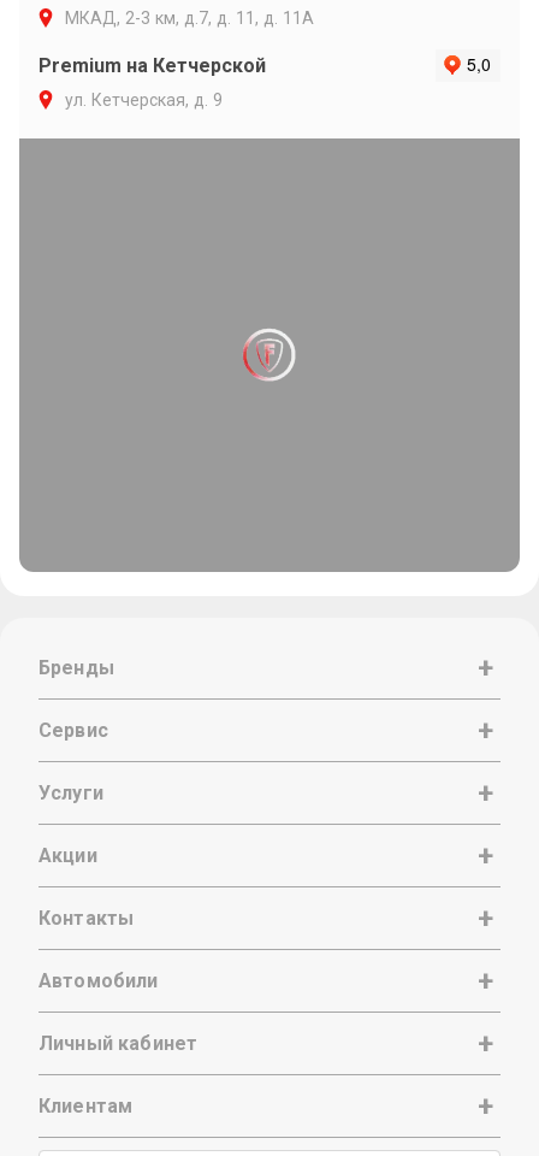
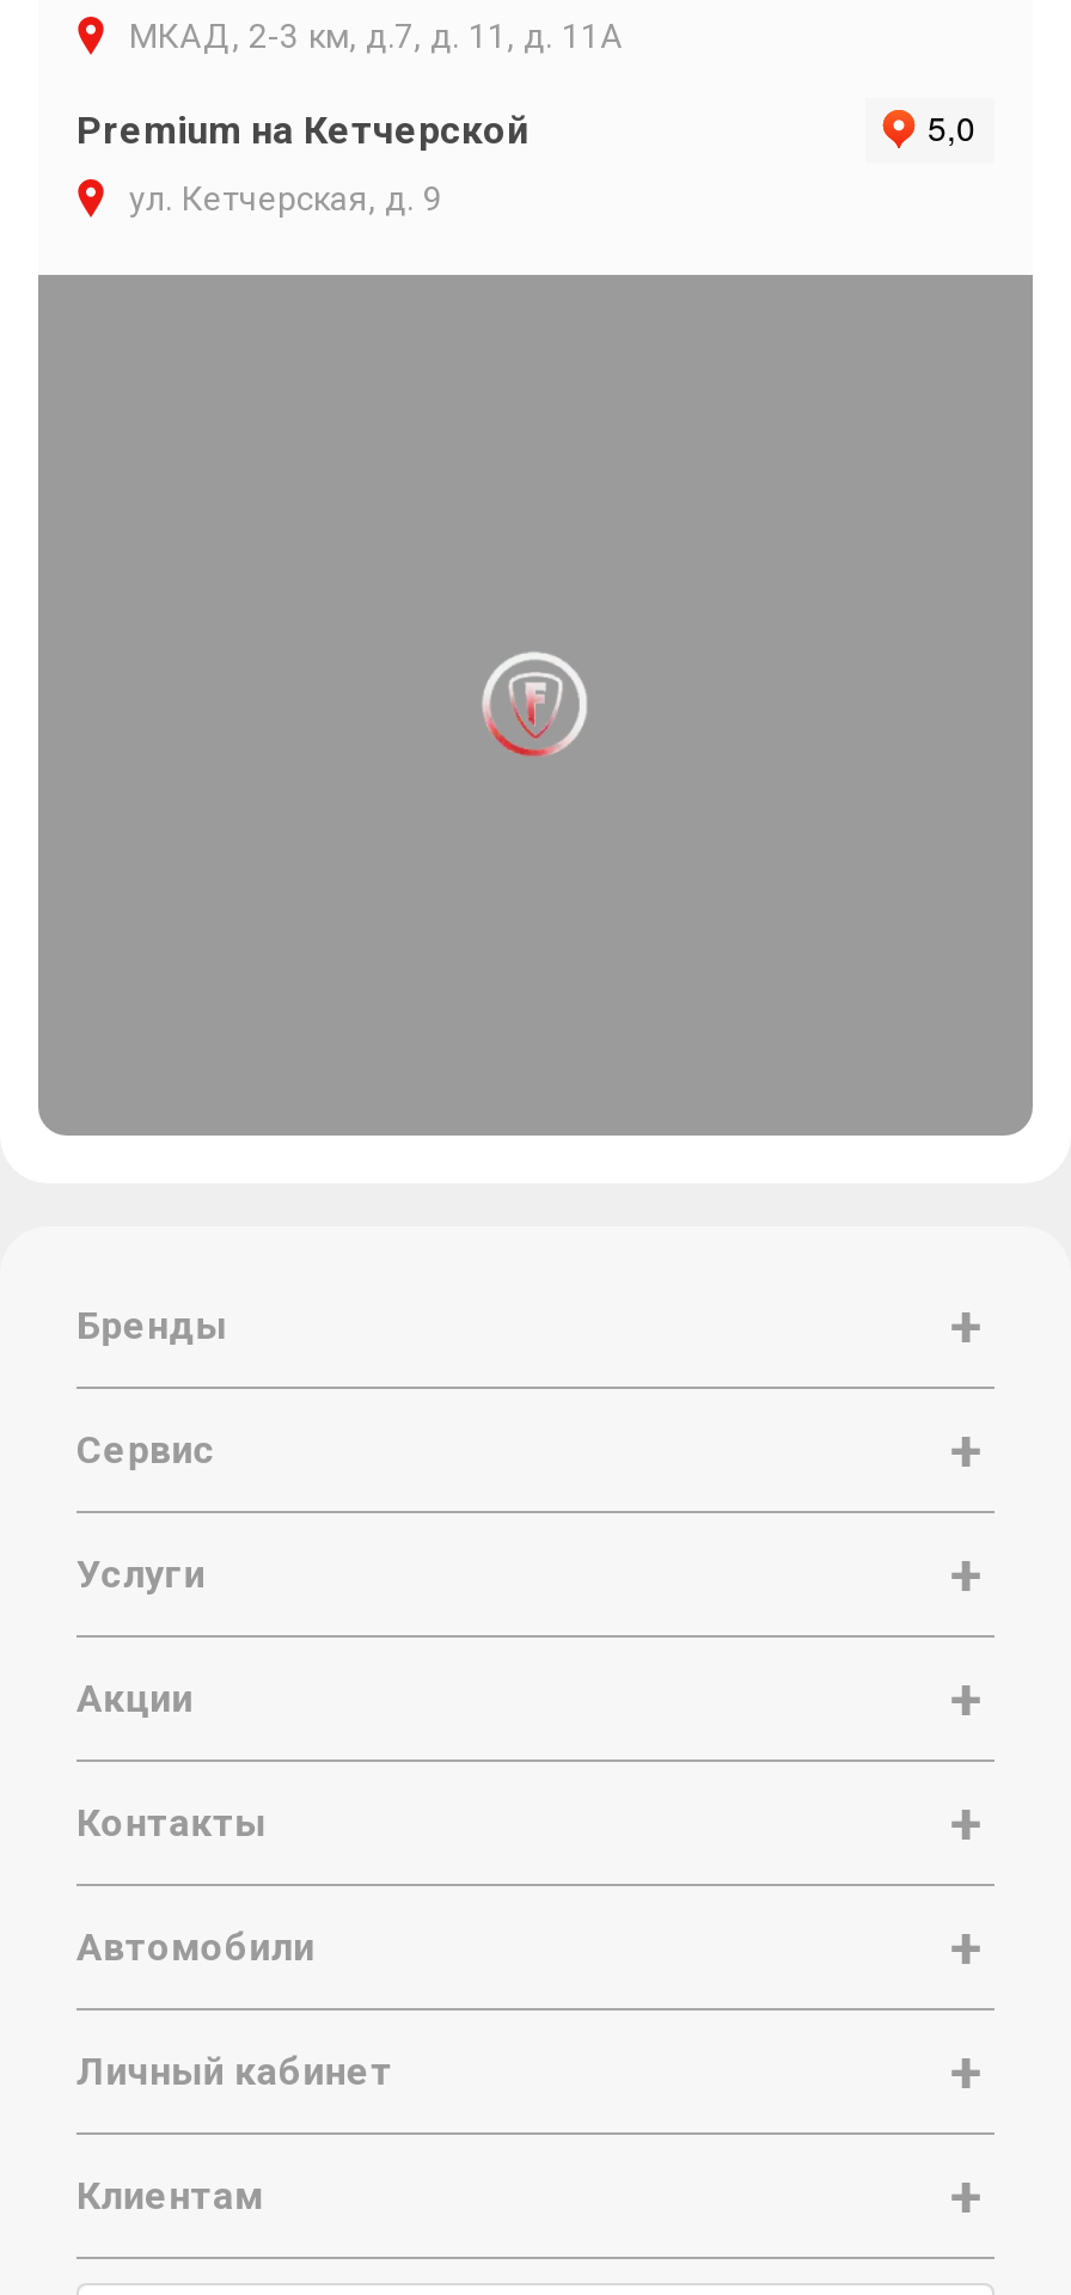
[242,336,286,382] [image] -> [481,667,569,758] [image]

